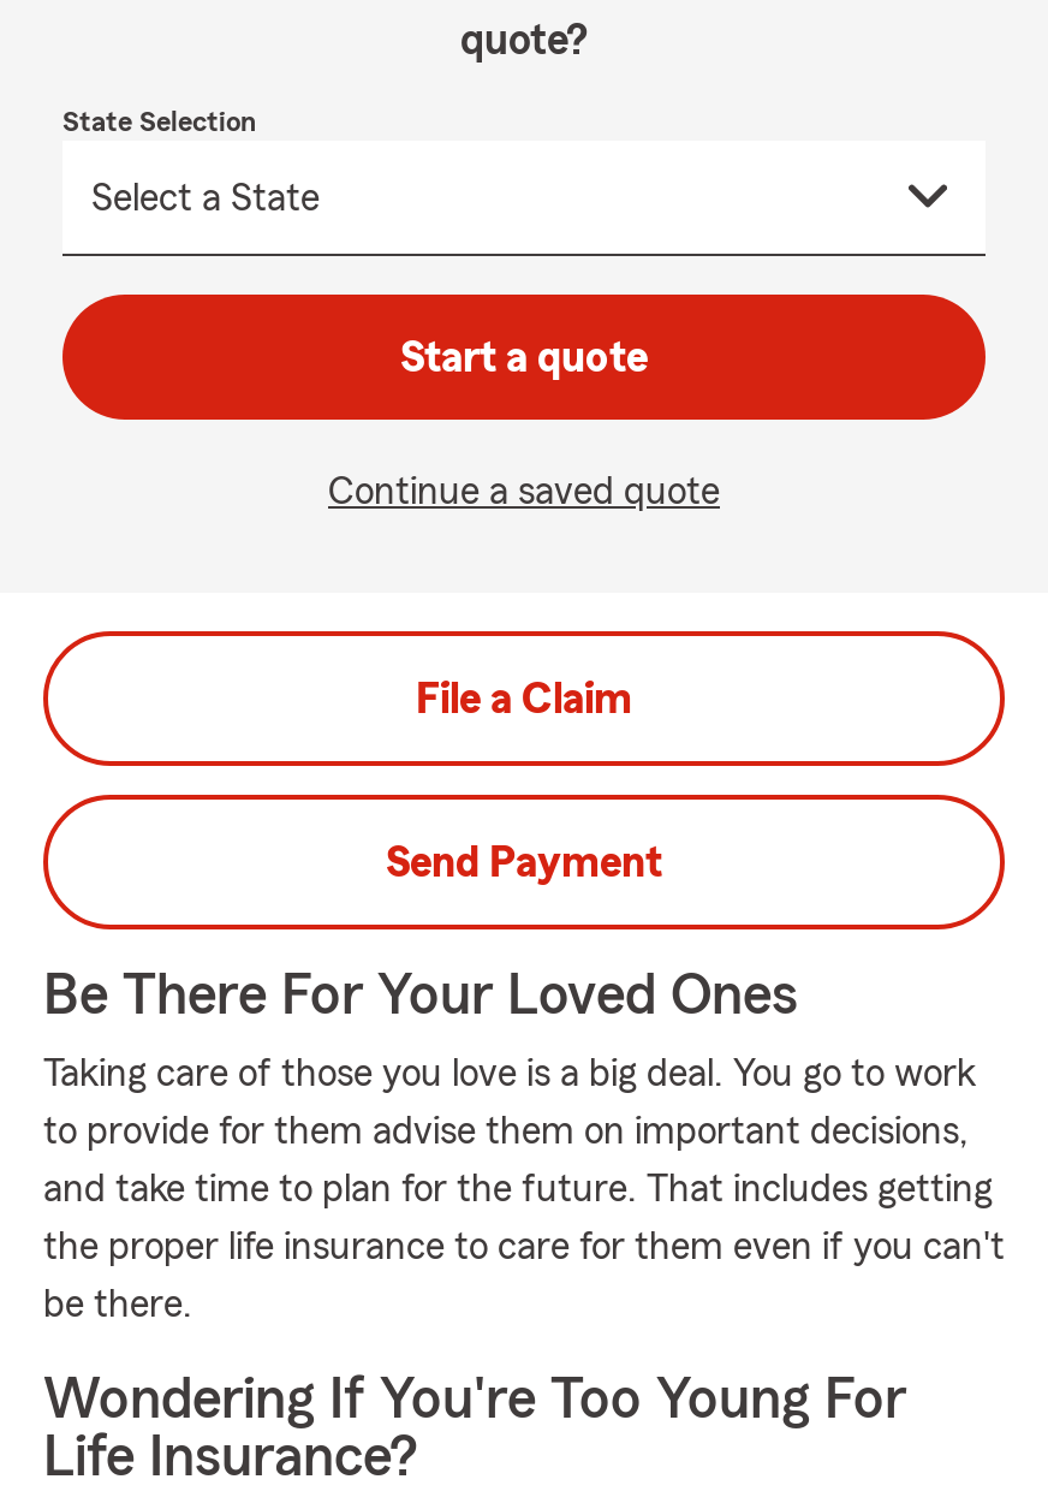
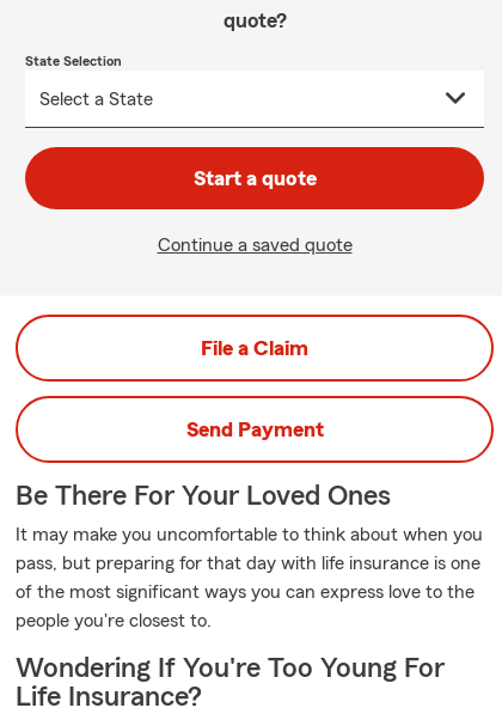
[43,1055,1005,1324] Taking care of those you love is a big deal. You go to work | to provide for them advise them on important decisions, | and take time to plan for the future. That includes getting | the proper life insurance to care for them even if you can't | be there. -> [16,525,483,630] It may make you uncomfortable to think about when you | pass, but preparing for that day with life insurance is one | of the most significant ways you can express love to the | people you're closest to.

